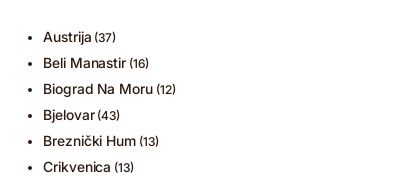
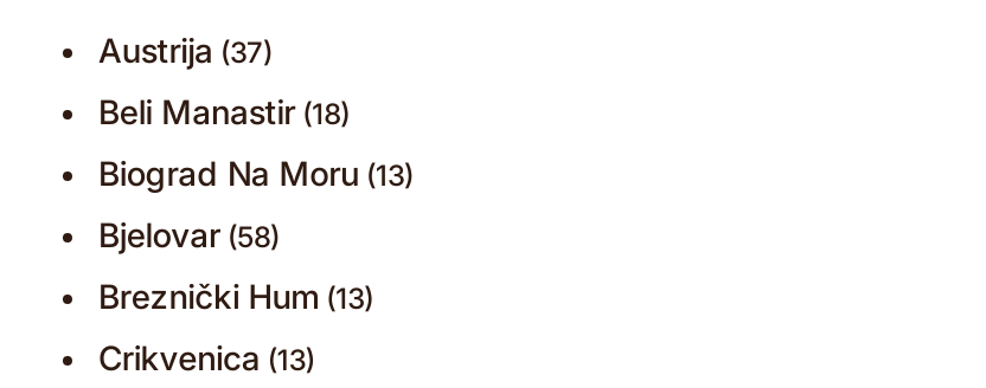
[43,54,149,71] Beli Manastir (16) -> [98,91,350,131] Beli Manastir (18)
[43,80,176,97] Biograd Na Moru (12) -> [98,153,414,193] Biograd Na Moru (13)
[43,106,120,123] Bjelovar (43) -> [98,214,280,254] Bjelovar (58)

